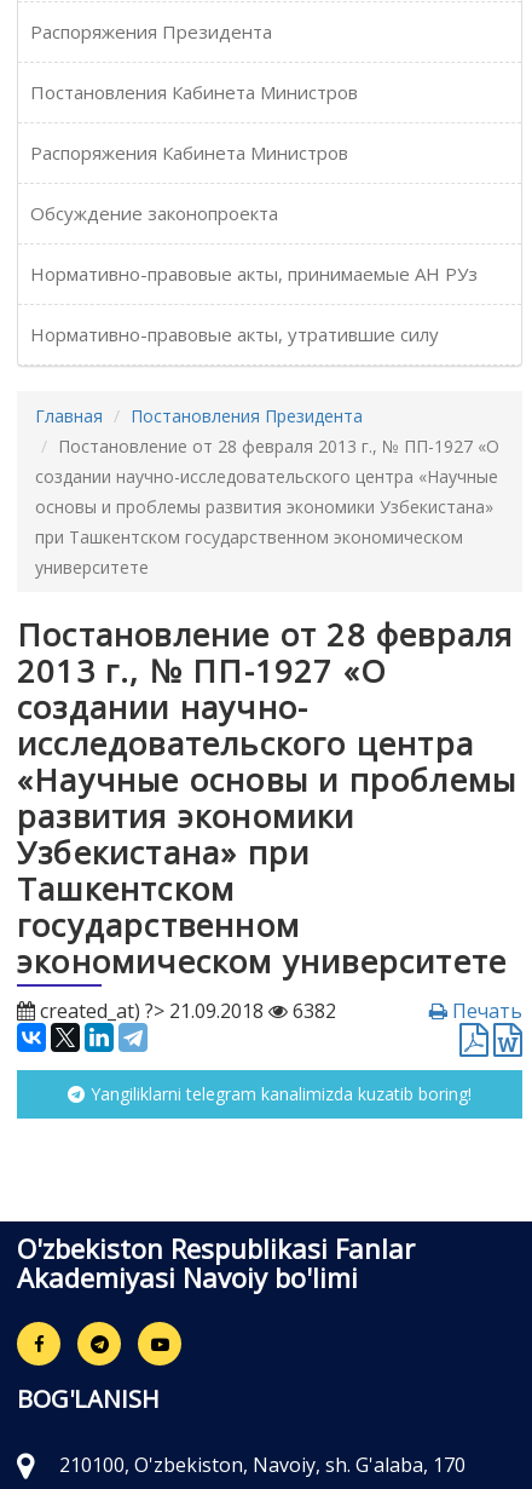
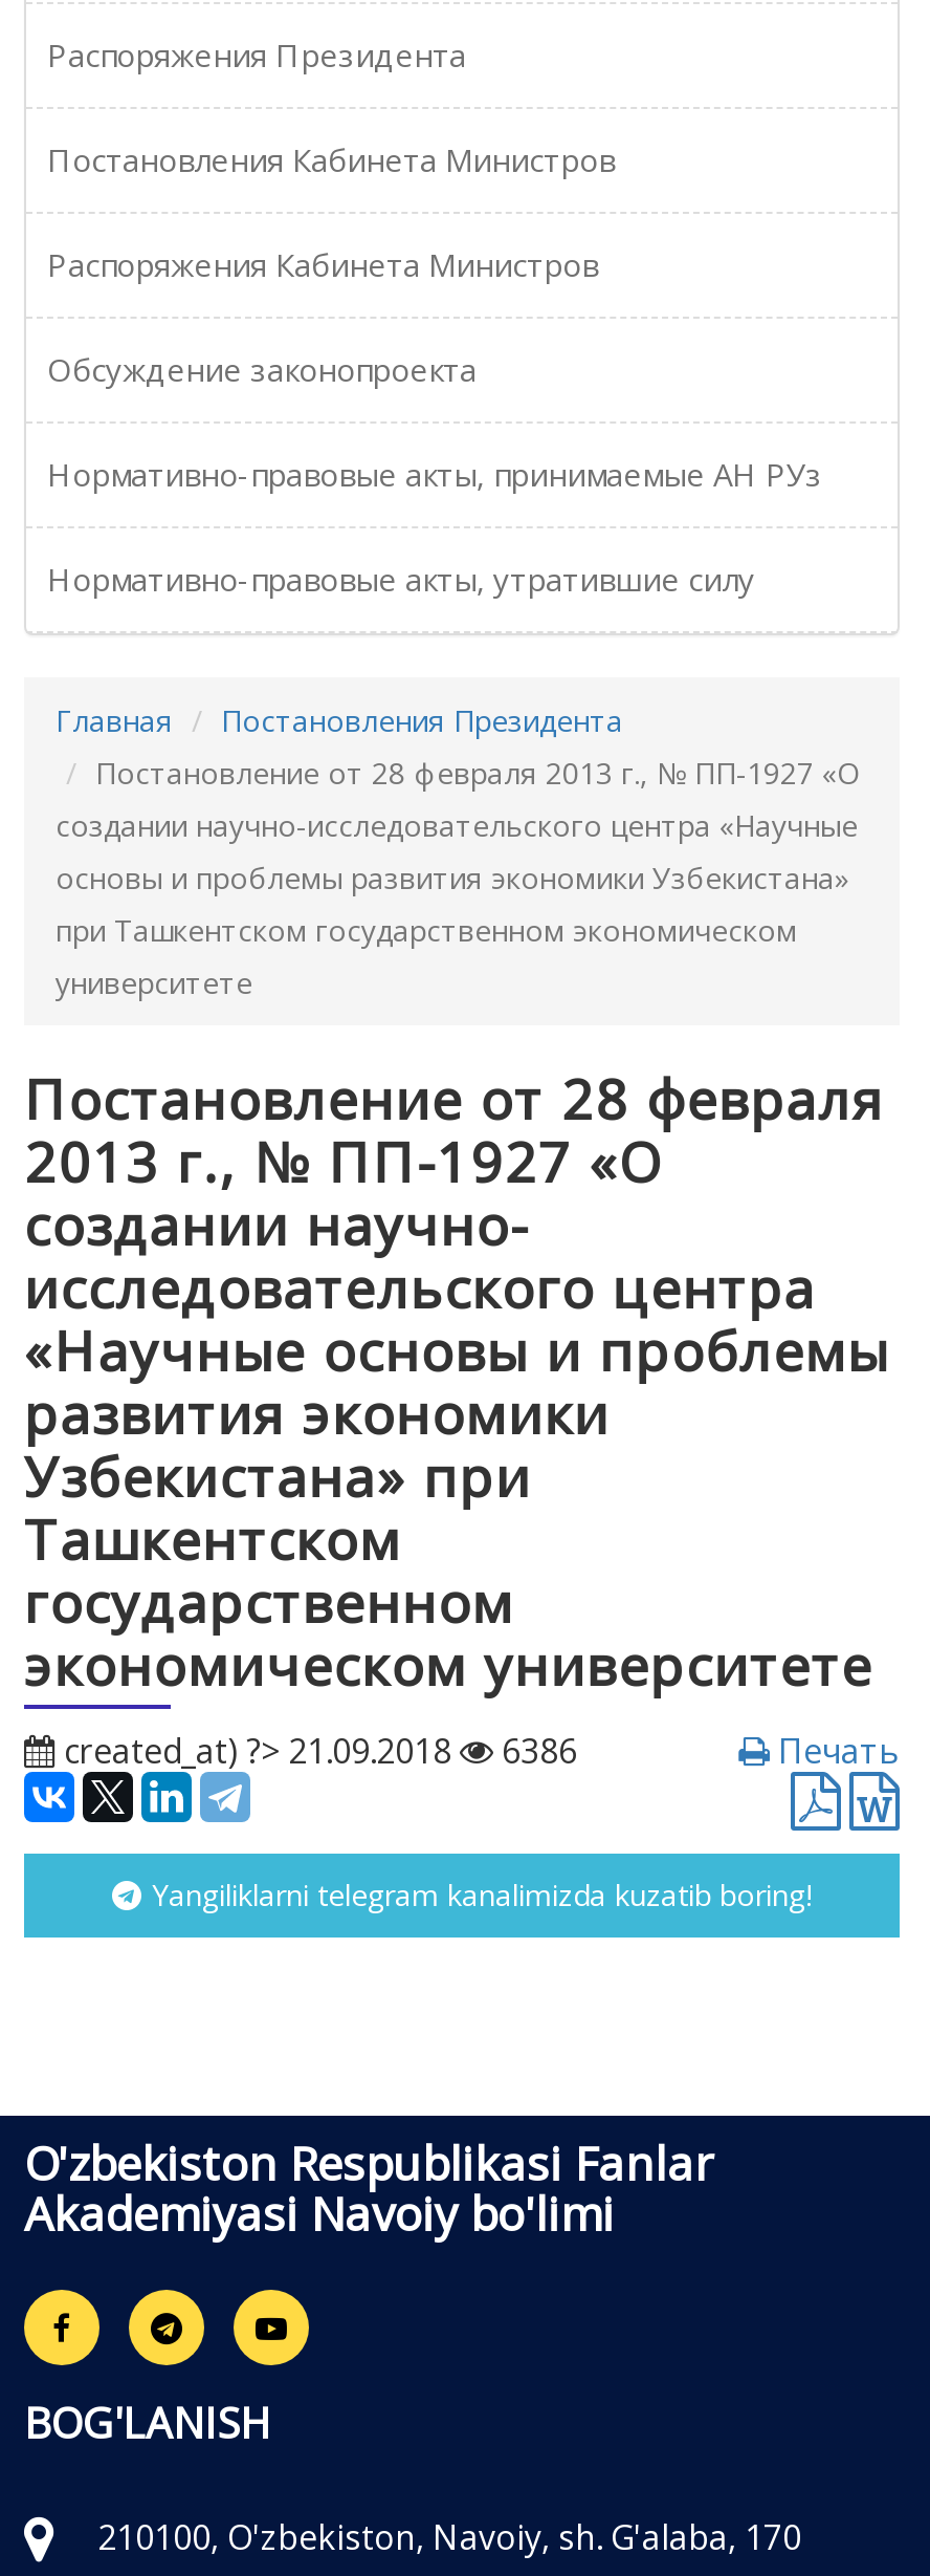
[40,998,336,1024] created_at) ?> 21.09.2018 6382 -> [64,1728,577,1774] created_at) ?> 21.09.2018 6386

